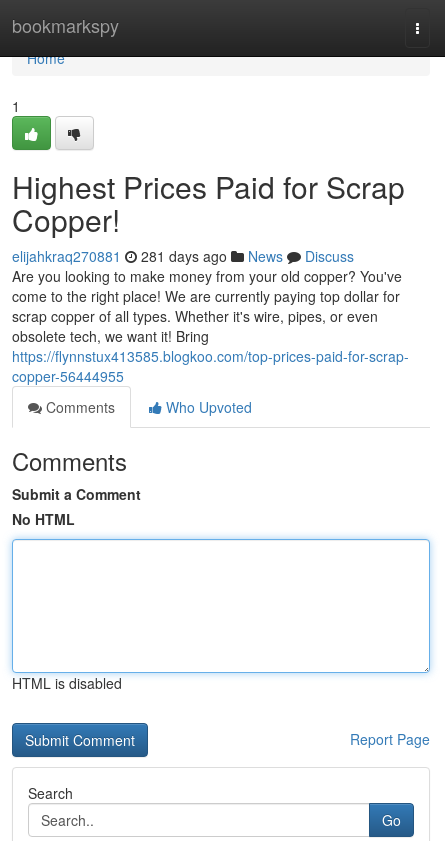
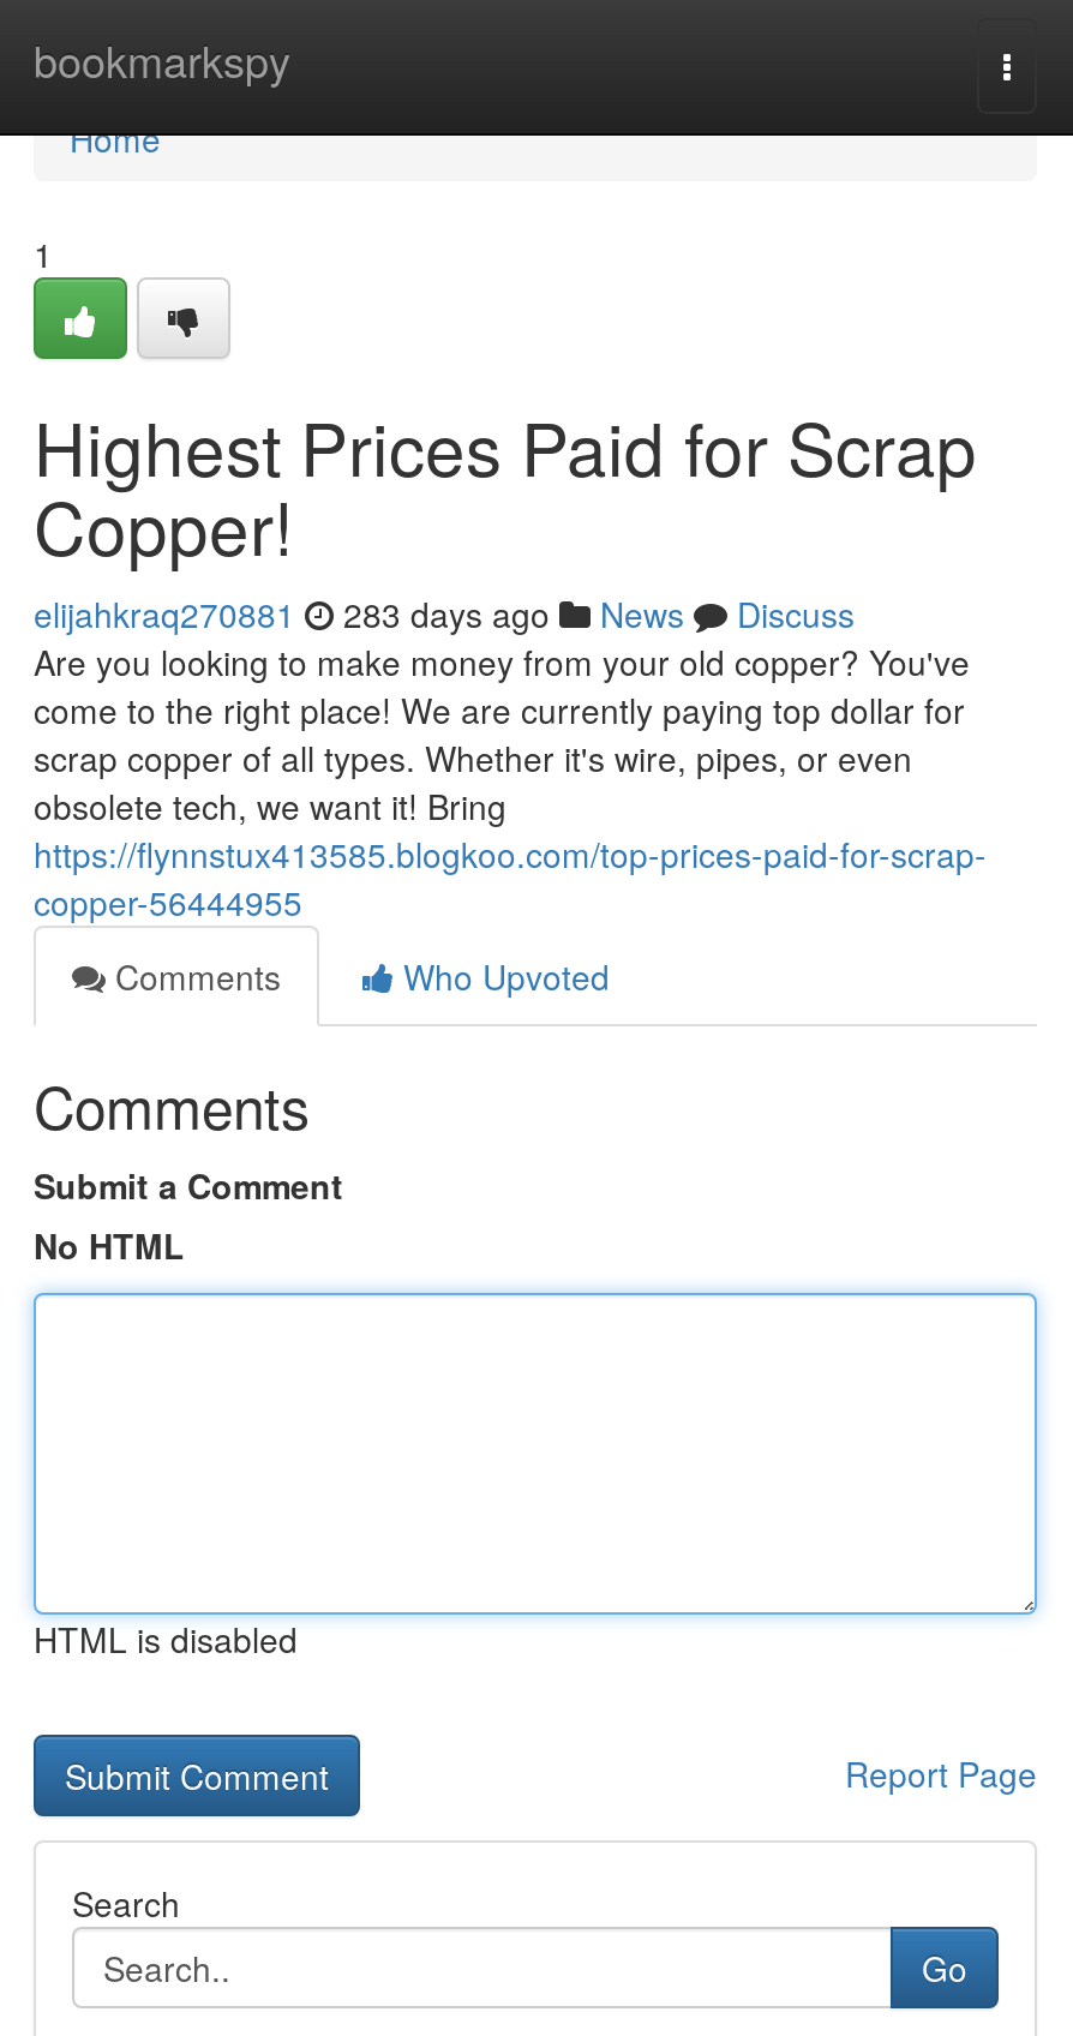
[12,246,354,266] elijahkraq270881 281 days ago News Discuss -> [34,589,855,637] elijahkraq270881 283 days ago News Discuss

